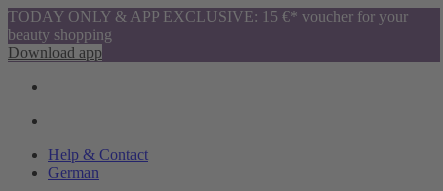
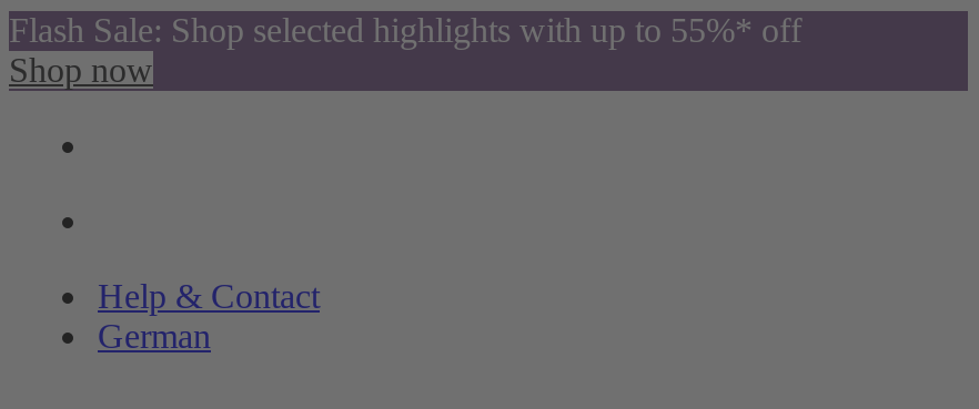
[8,8,408,61] TODAY ONLY & APP EXCLUSIVE: 15 €* voucher for your | beauty shopping | Download app -> [9,11,801,89] Flash Sale: Shop selected highlights with up to 55%* off | Shop now

